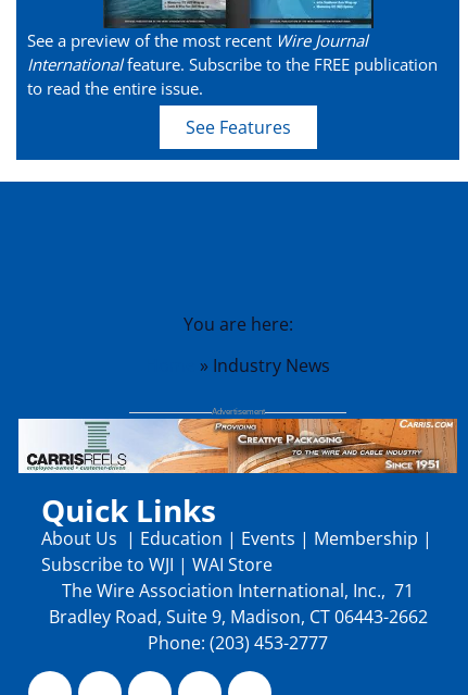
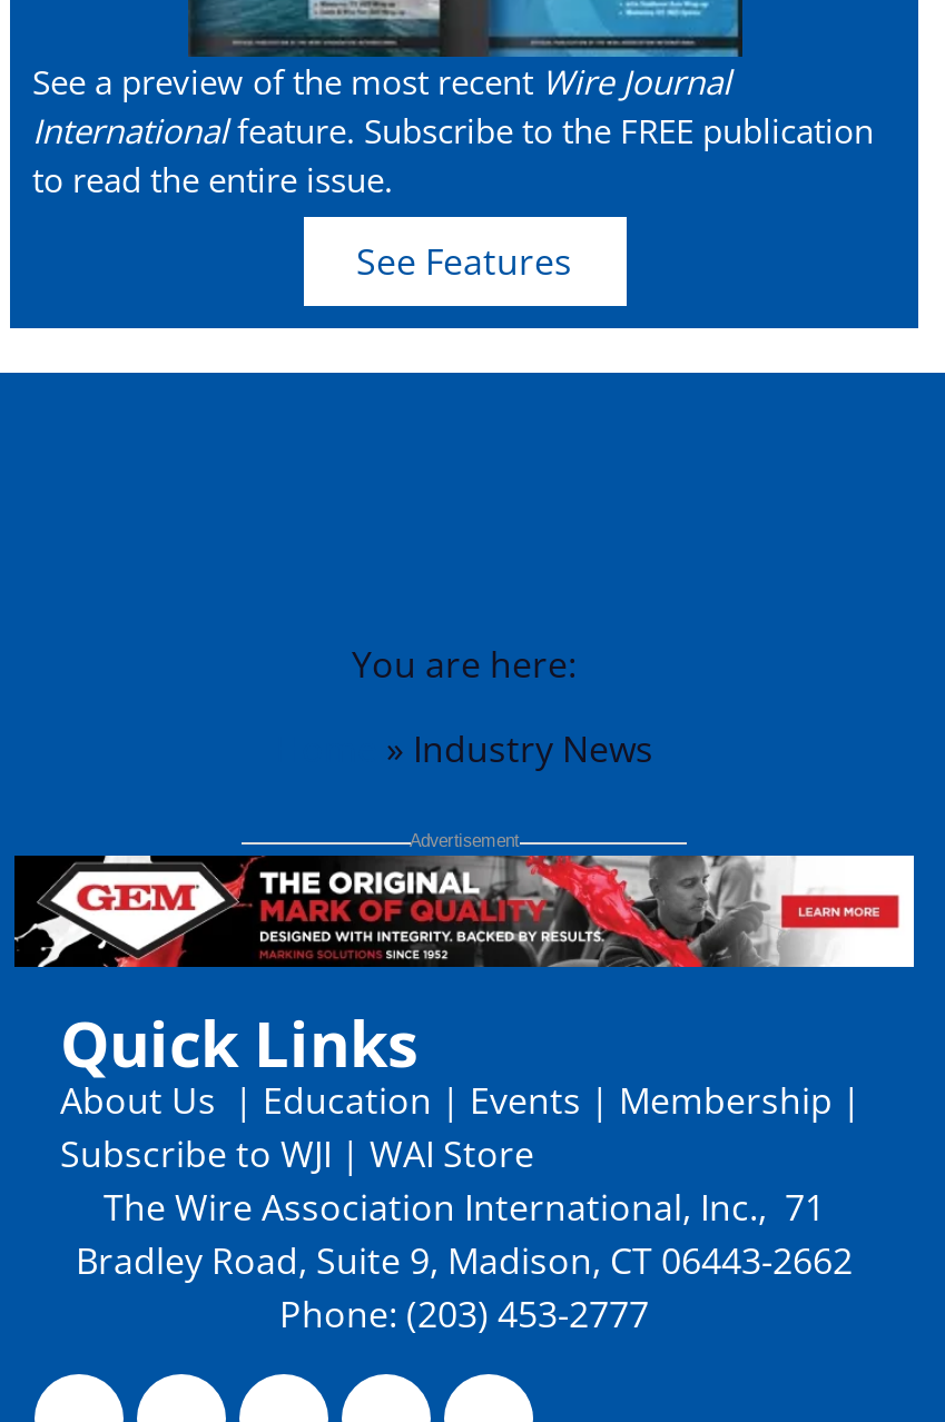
[17,418,458,474] [image] -> [12,852,916,970] [image]

